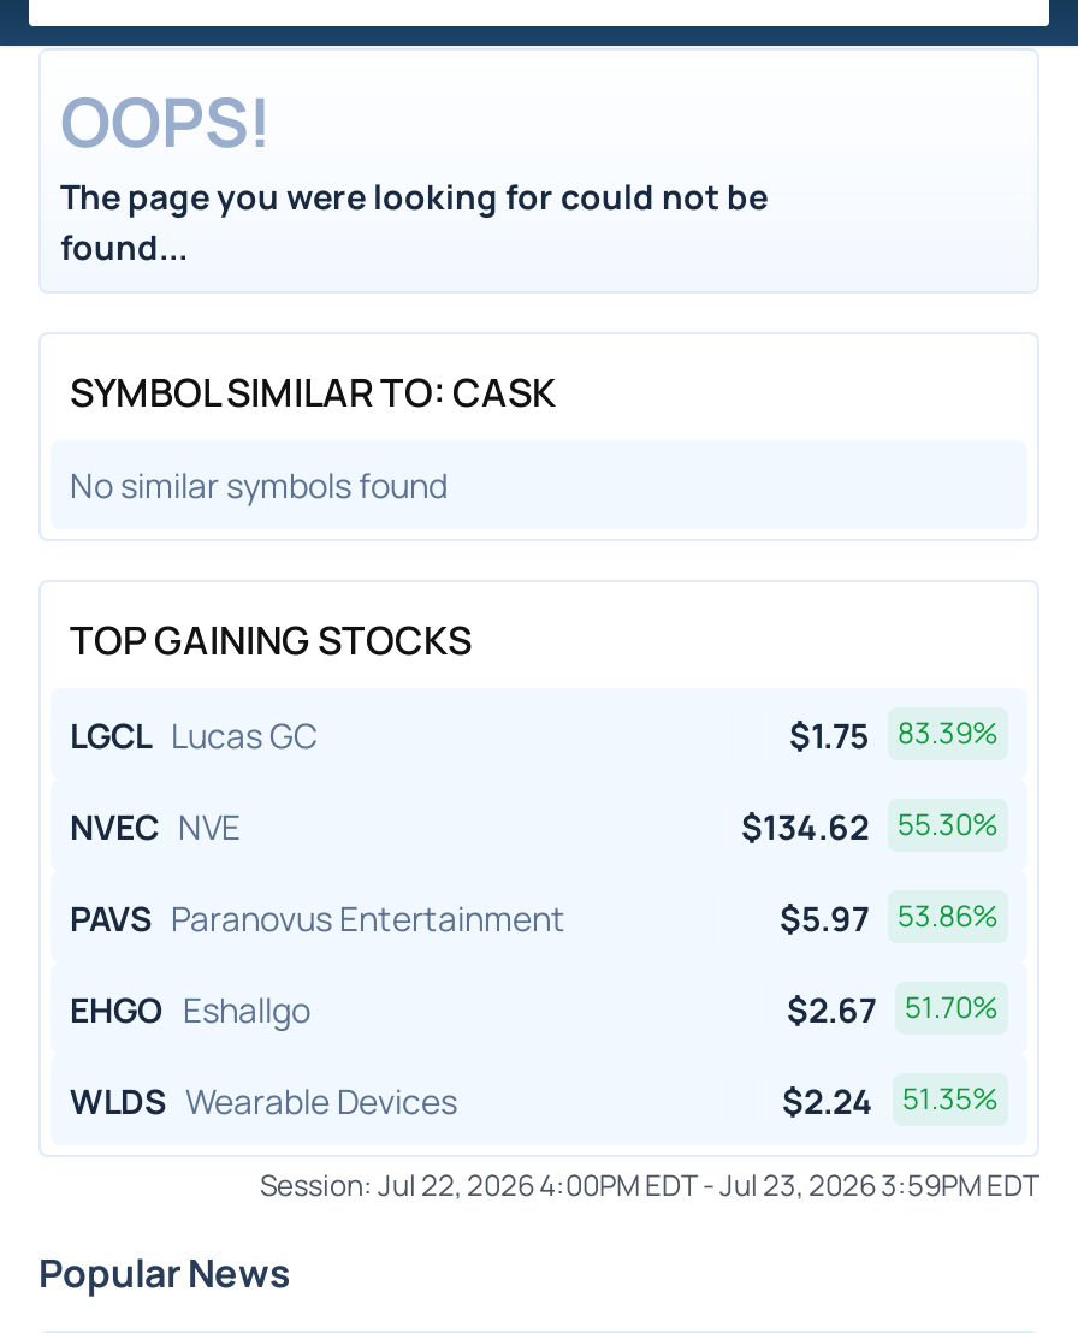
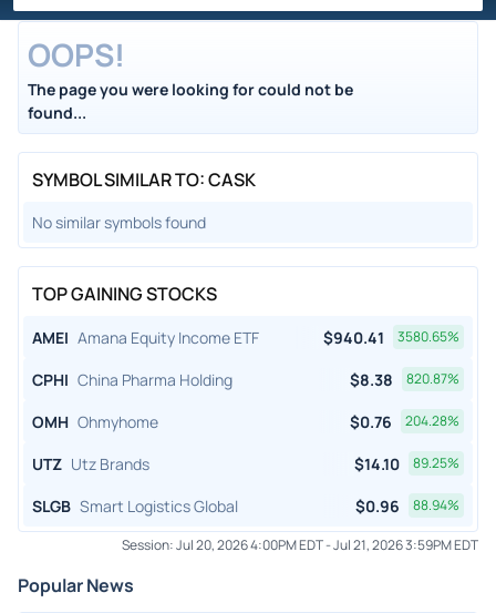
[70,711,999,757] LGCL Lucas GC | $1.75 | 83.39% -> [32,326,459,348] AMEI Amana Equity Income ETF | $940.41 | 3580.65%
[70,802,999,848] NVEC NVE | $134.62 | 55.30% -> [32,369,459,390] CPHI China Pharma Holding | $8.38 | 820.87%
[70,894,999,940] PAVS Paranovus Entertainment | $5.97 | 53.86% -> [32,411,459,432] OMH Ohmyhome | $0.76 | 204.28%
[70,985,999,1031] EHGO Eshallgo | $2.67 | 51.70% -> [32,453,459,474] UTZ Utz Brands | $14.10 | 89.25%
[70,1077,999,1122] WLDS Wearable Devices | $2.24 | 51.35% -> [32,495,459,516] SLGB Smart Logistics Global | $0.96 | 88.94%
[260,1165,1039,1205] Session: Jul 22, 2026 4:00PM EDT-Jul 23, 2026 3:59PM EDT -> [122,535,478,554] Session: Jul 20, 2026 4:00PM EDT-Jul 21, 2026 3:59PM EDT

